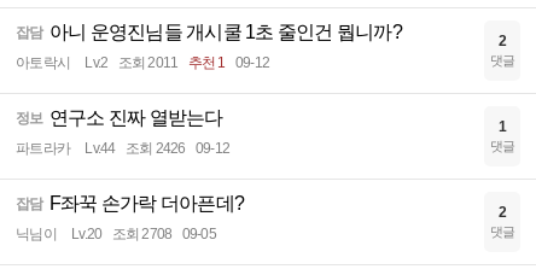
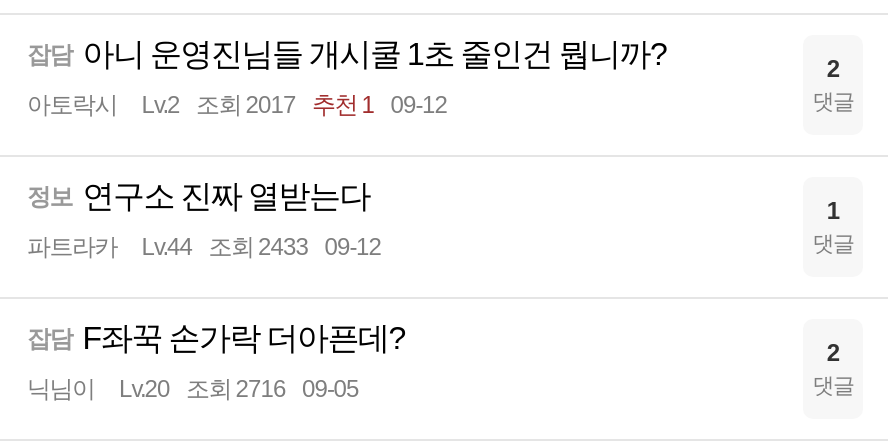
[16,54,269,71] 아토락시 Lv.2 조회 2011 추천 1 09-12 -> [27,91,447,119] 아토락시 Lv.2 조회 2017 추천 1 09-12
[16,140,229,157] 파트라카 Lv.44 조회 2426 09-12 -> [27,233,381,261] 파트라카 Lv.44 조회 2433 09-12
[16,226,216,242] 닉님이 Lv.20 조회 2708 09-05 -> [27,375,359,403] 닉님이 Lv.20 조회 2716 09-05

